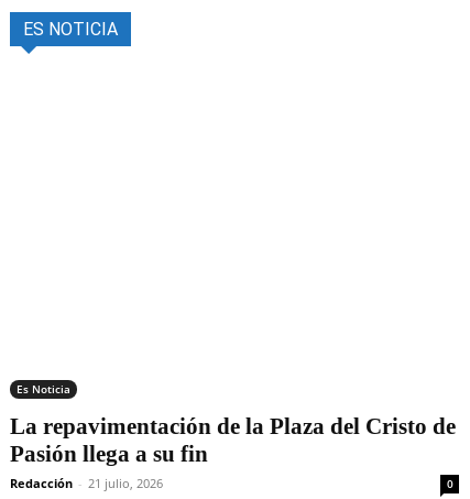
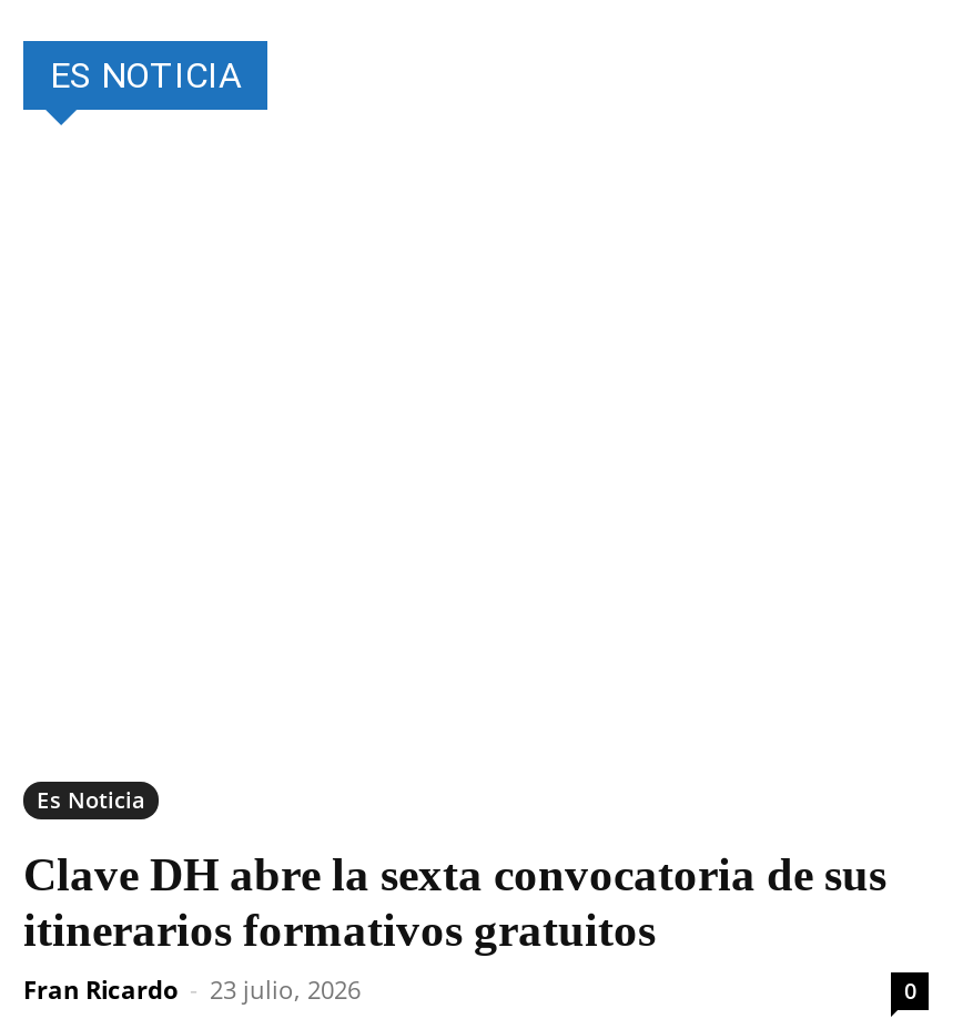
[10,413,456,491] La repavimentación de la Plaza del Cristo de | Pasión llega a su fin | Redacción - 21 julio, 2026 -> [23,847,886,1005] Clave DH abre la sexta convocatoria de sus | itinerarios formativos gratuitos | Fran Ricardo - 23 julio, 2026

